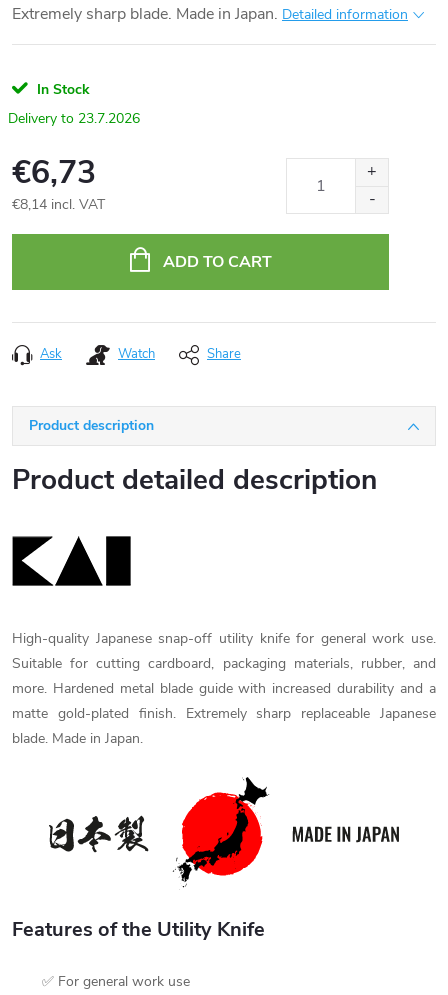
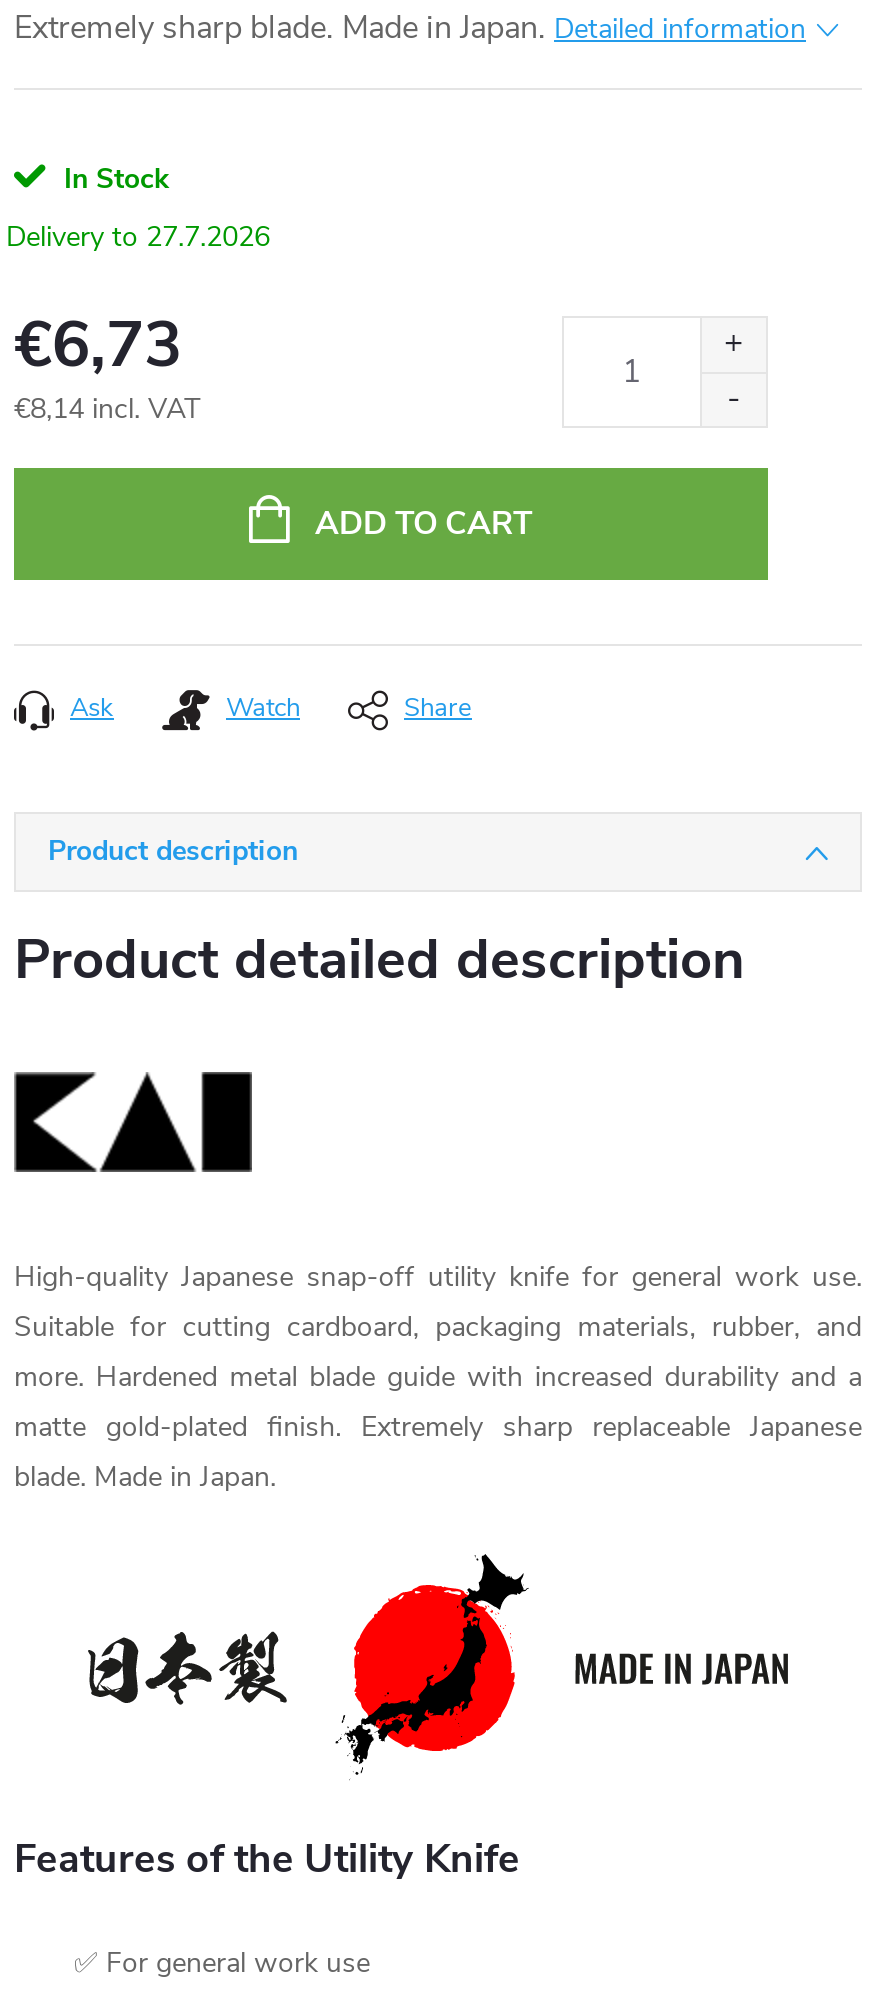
[78,109,140,128] 23.7.2026 -> [146,218,270,256] 27.7.2026

